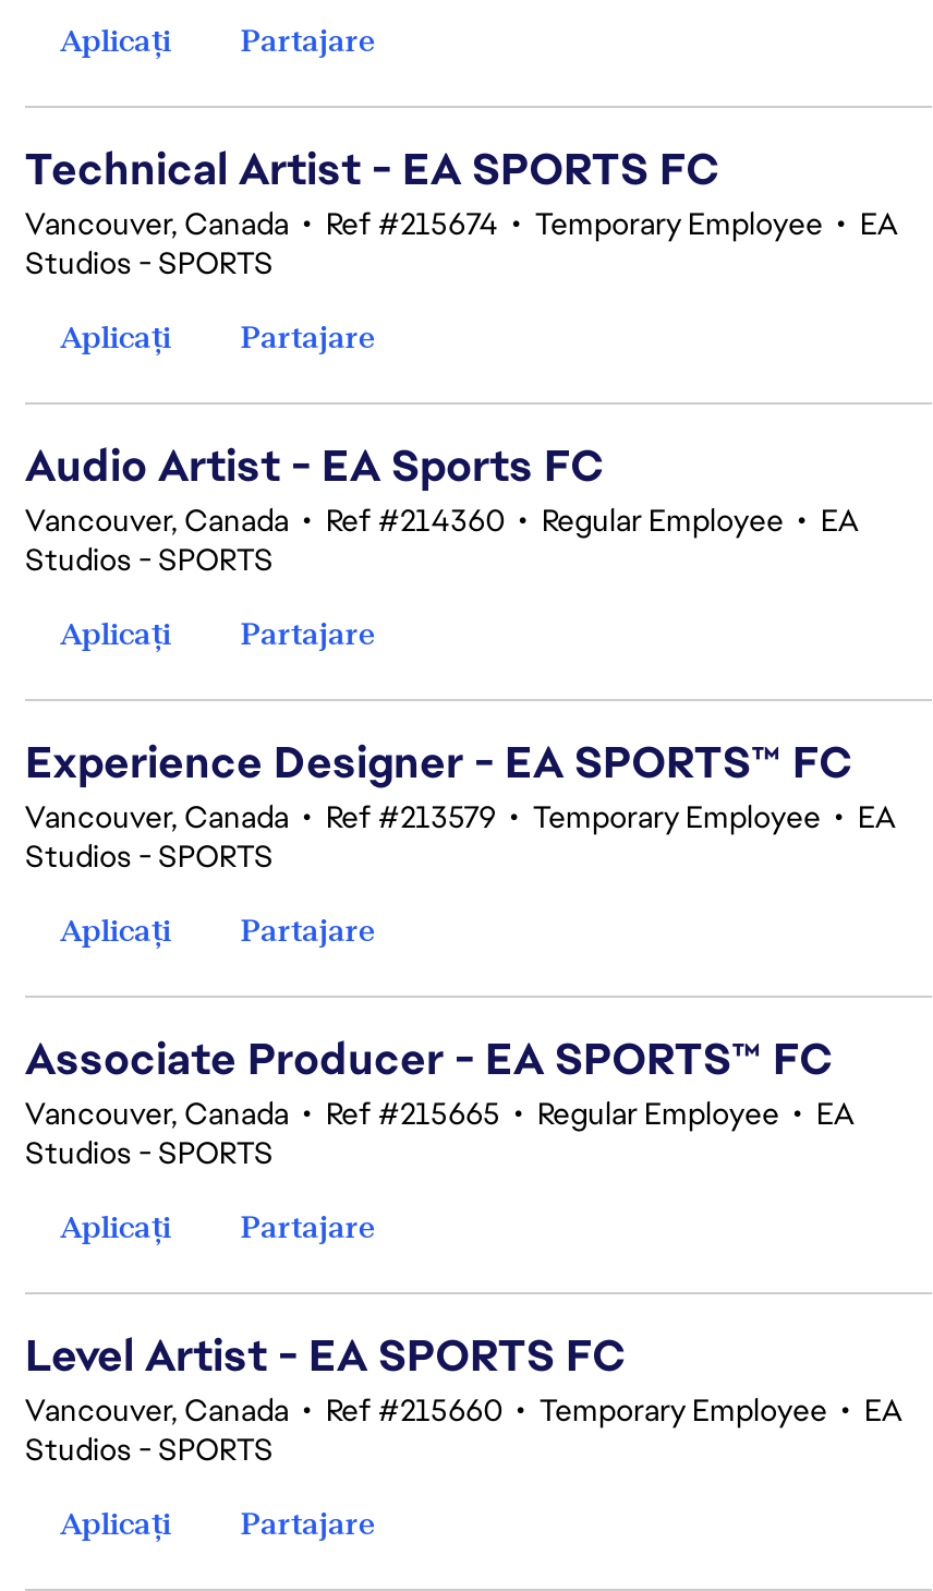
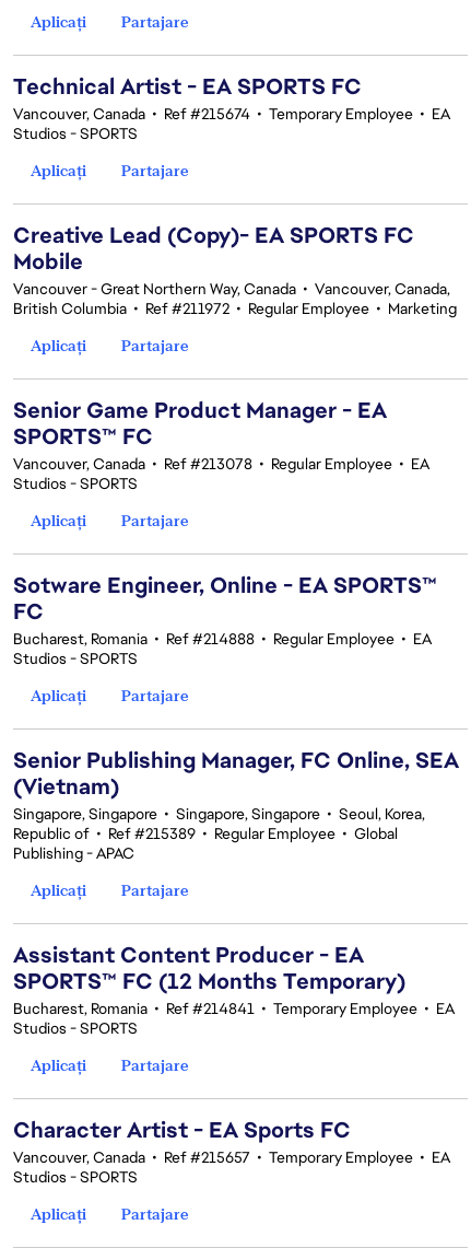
[25,437,858,540] Audio Artist - EA Sports FC | Vancouver, Canada • Ref #214360 • Regular Employee • EA -> [13,221,457,474] Creative Lead (Copy)- EA SPORTS FC | Mobile | Vancouver - Great Northern Way, Canada • Vancouver, Canada, | British Columbia • Ref #211972 • Regular Employee • Marketing | Aplicați | Partajare | Senior Game Product Manager - EA | SPORTS™ FC | Vancouver, Canada • Ref #213078 • Regular Employee • EA
[25,734,895,836] Experience Designer - EA SPORTS™ FC | Vancouver, Canada • Ref #213579 • Temporary Employee • EA -> [13,571,437,649] Sotware Engineer, Online - EA SPORTS™ | FC | Bucharest, Romania • Ref #214888 • Regular Employee • EA
[25,1030,853,1133] Associate Producer - EA SPORTS™ FC | Vancouver, Canada • Ref #215665 • Regular Employee • EA -> [13,746,459,1018] Senior Publishing Manager, FC Online, SEA | (Vietnam) | Singapore, Singapore • Singapore, Singapore • Seoul, Korea, | Republic of • Ref #215389 • Regular Employee • Global | Publishing - APAC | Aplicați | Partajare | Assistant Content Producer - EA | SPORTS™ FC (12 Months Temporary) | Bucharest, Romania • Ref #214841 • Temporary Employee • EA
[25,1327,627,1384] Level Artist - EA SPORTS FC -> [13,1116,351,1144] Character Artist - EA Sports FC
[25,1390,901,1430] Vancouver, Canada • Ref #215660 • Temporary Employee • EA -> [13,1147,450,1167] Vancouver, Canada • Ref #215657 • Temporary Employee • EA

